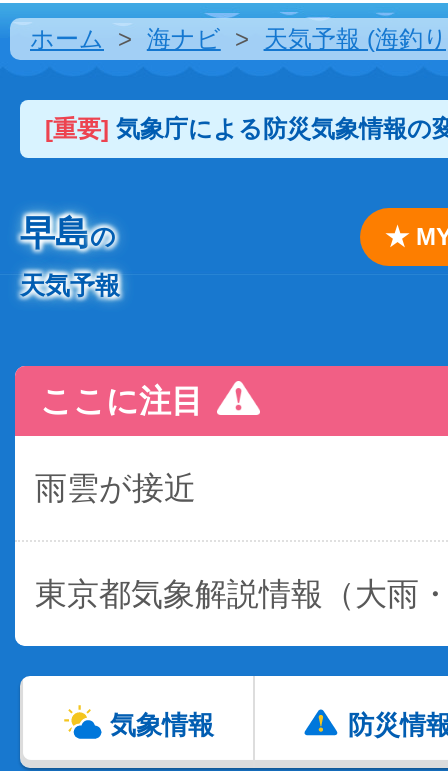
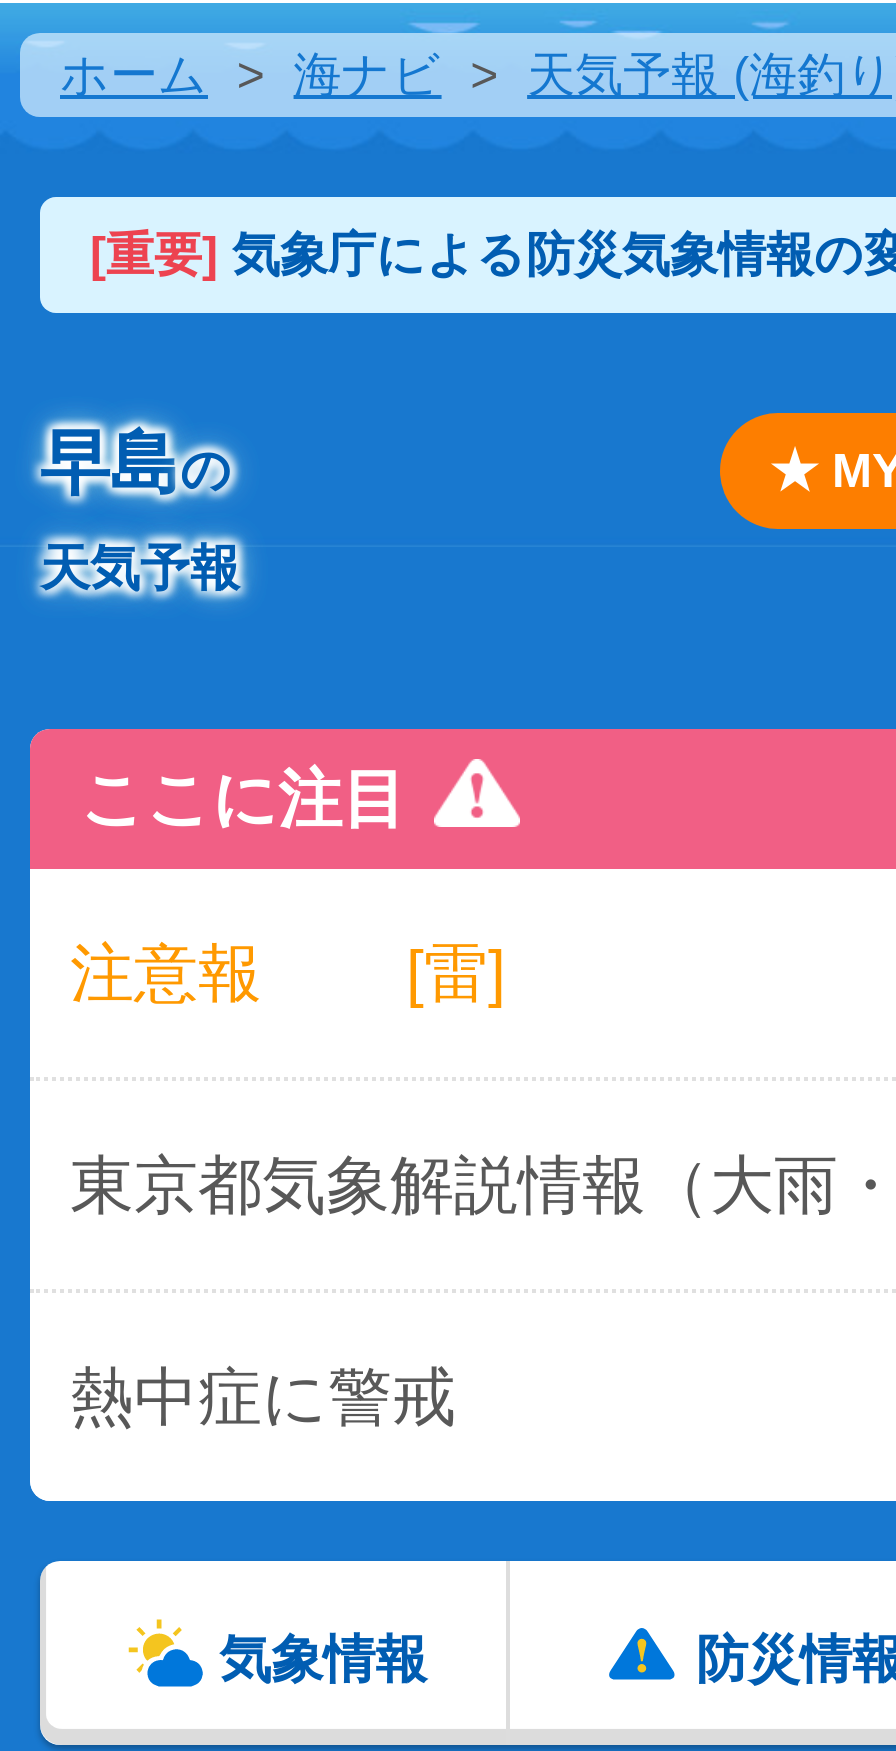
[35,470,196,506] 雨雲が接近 -> [70,937,506,1009] 注意報 | [雷]
none -> [70,1361,456,1433] 熱中症に警戒

